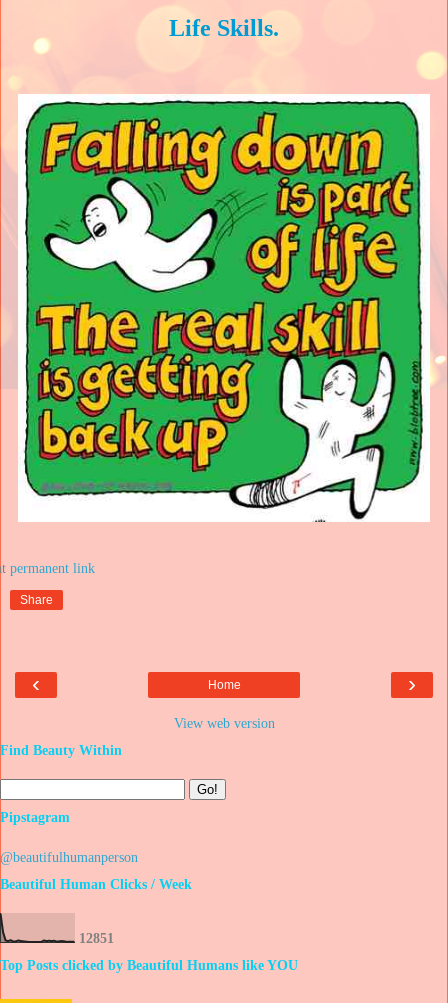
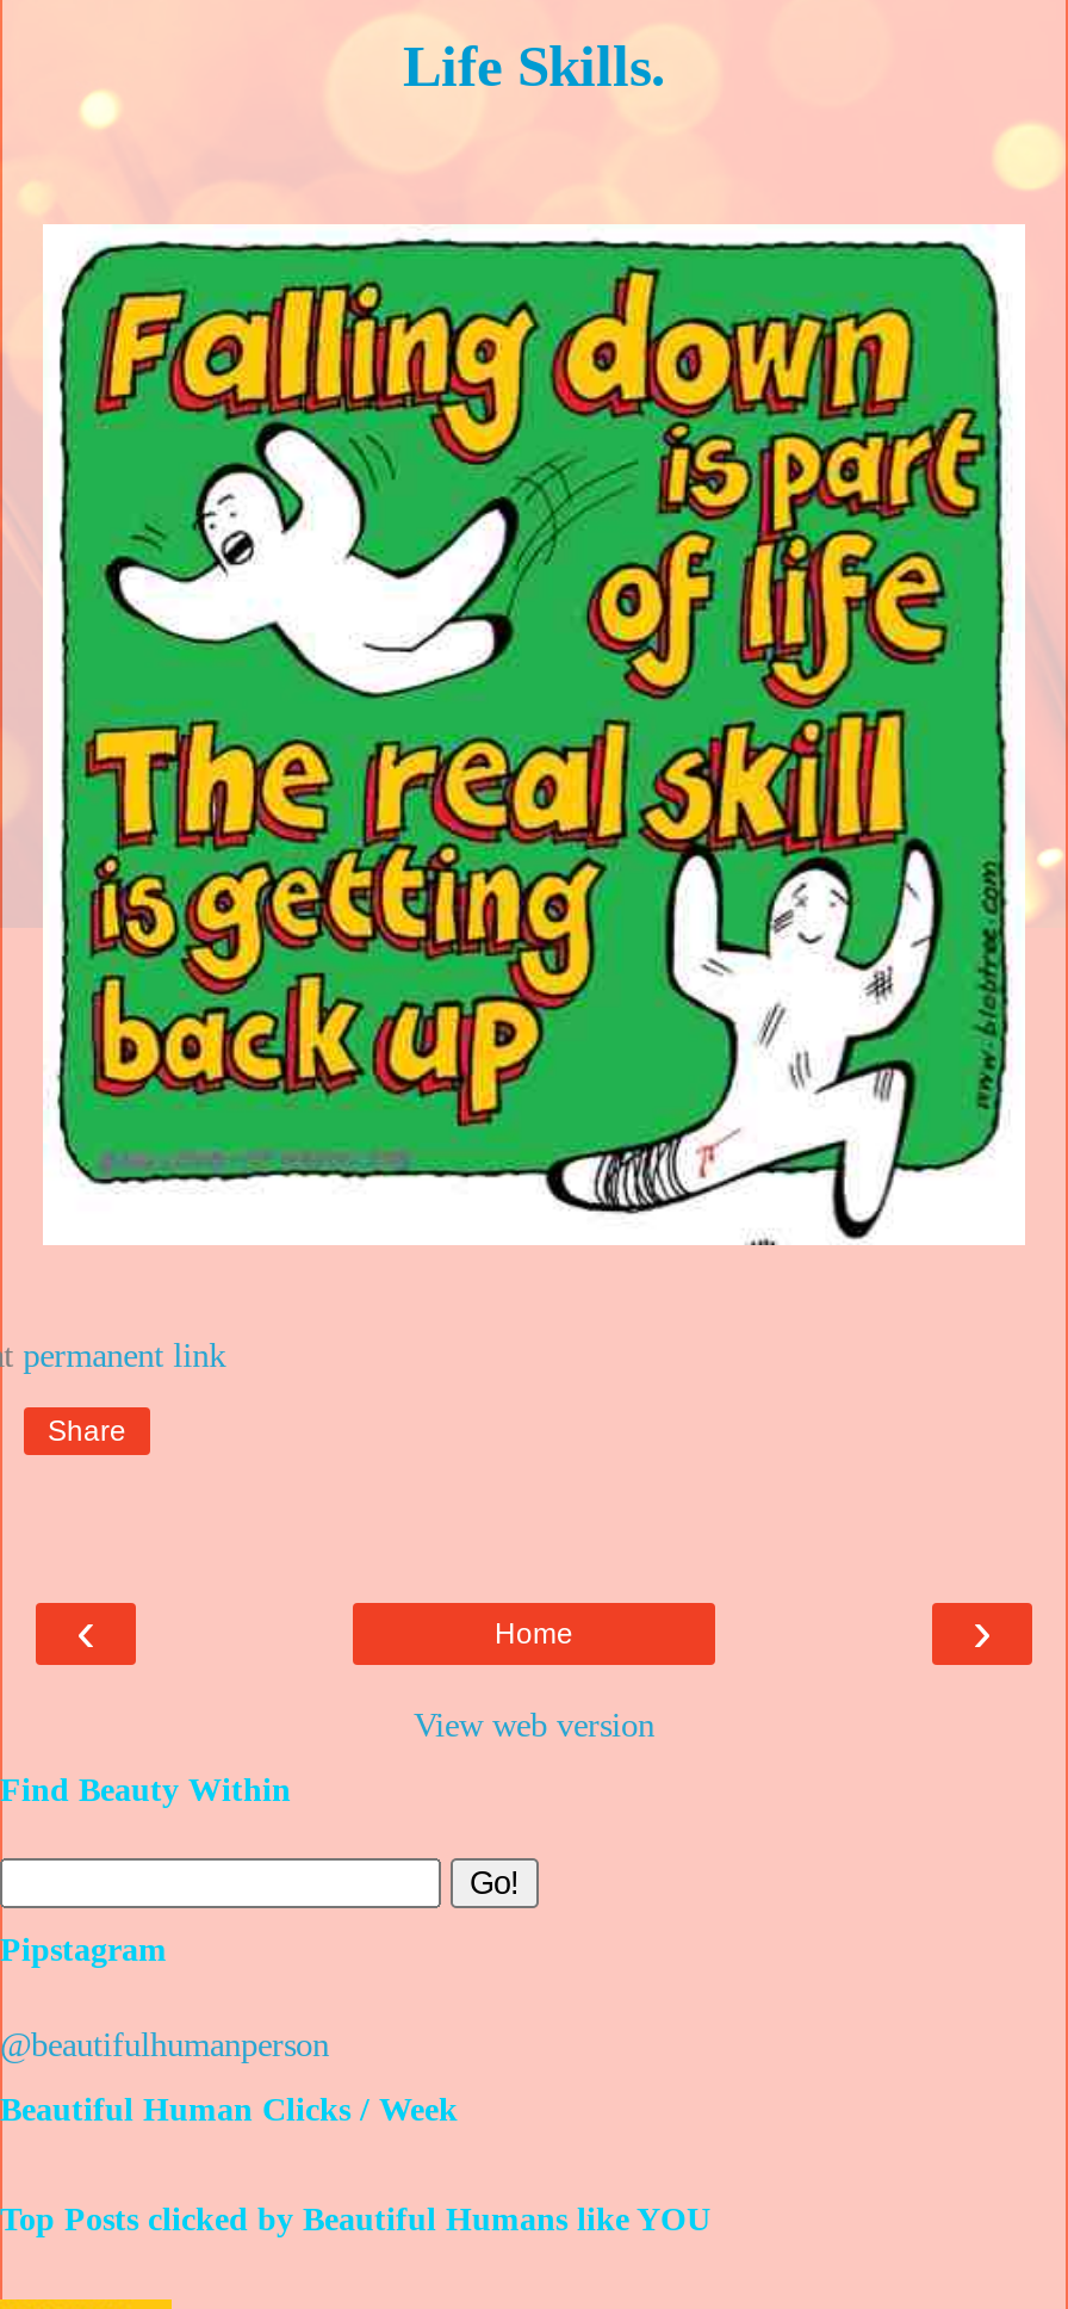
[3,912,114,946] [image] | 12851 -> none

